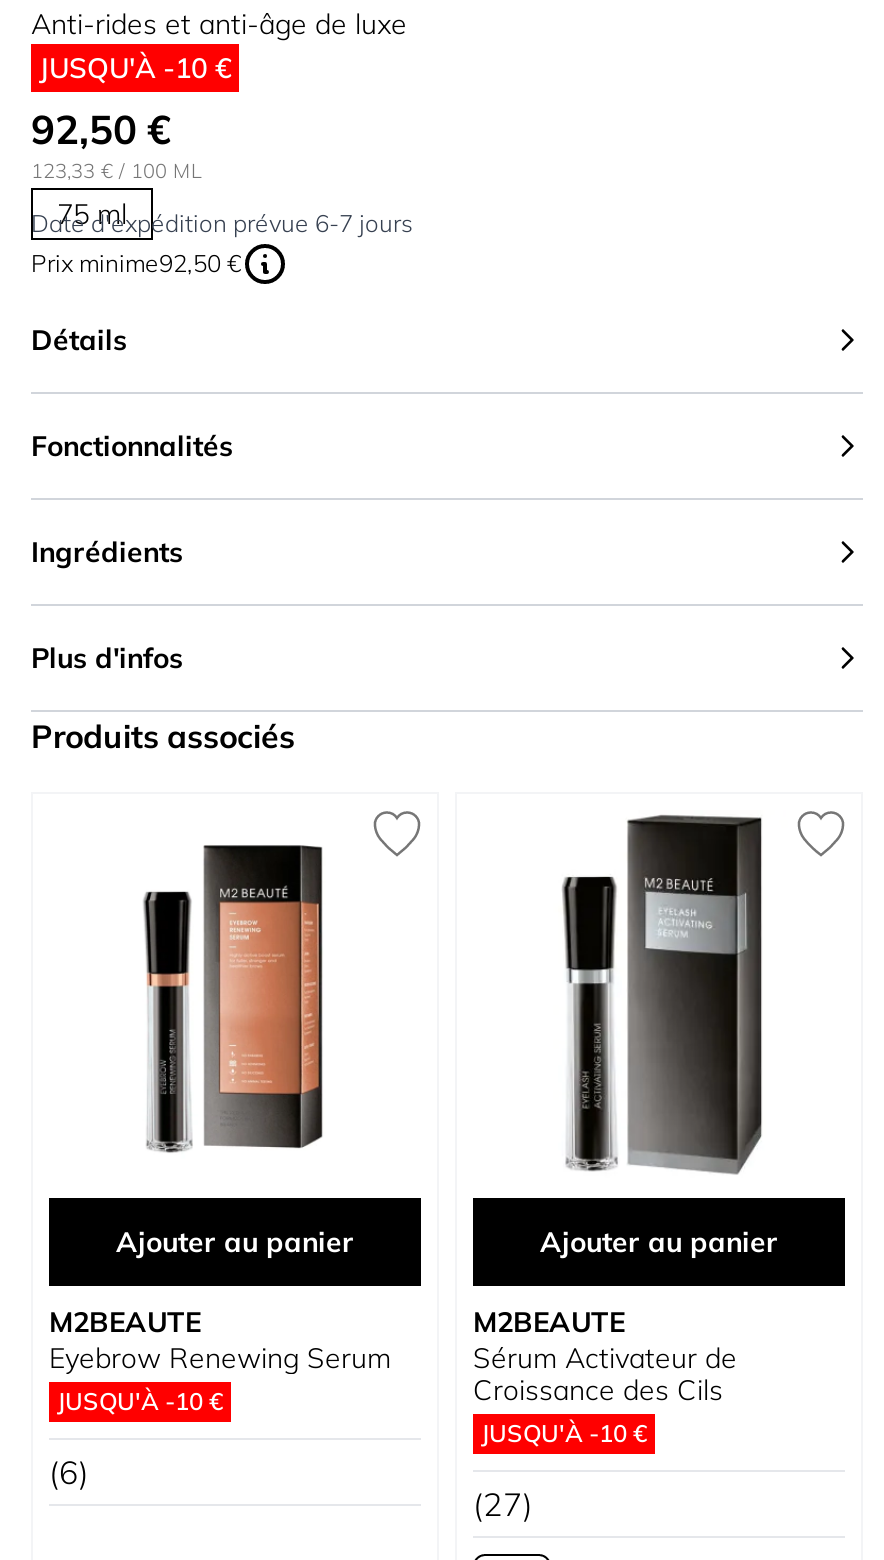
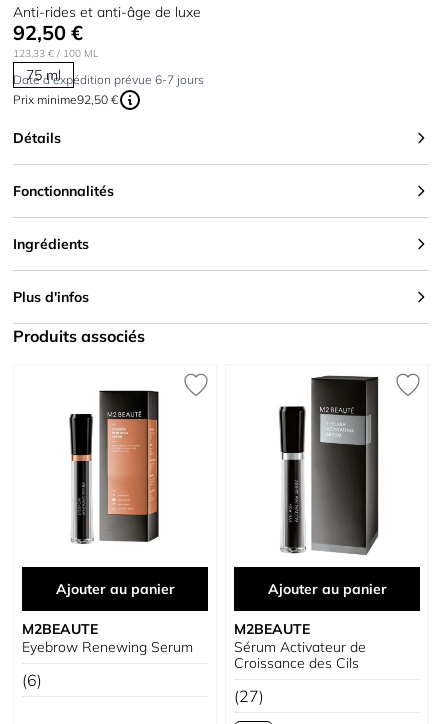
[39,50,231,86] JUSQU'À -10 € -> none
[57,1386,223,1416] JUSQU'À -10 € -> none
[481,1418,647,1448] JUSQU'À -10 € -> none

